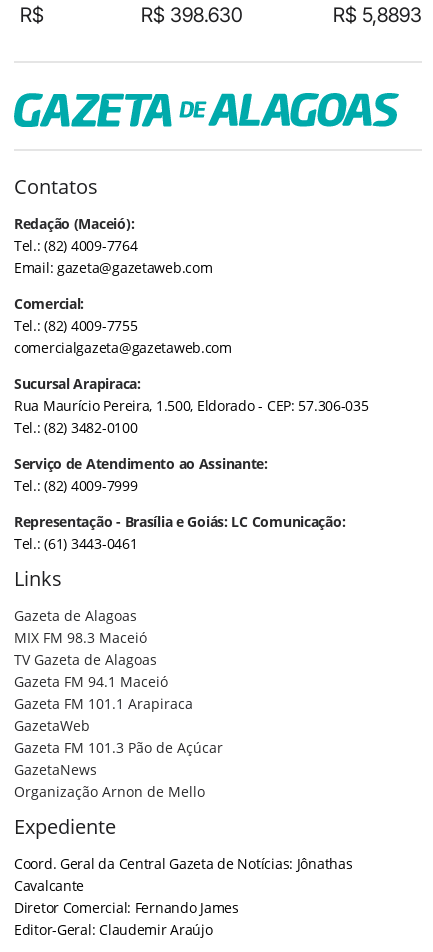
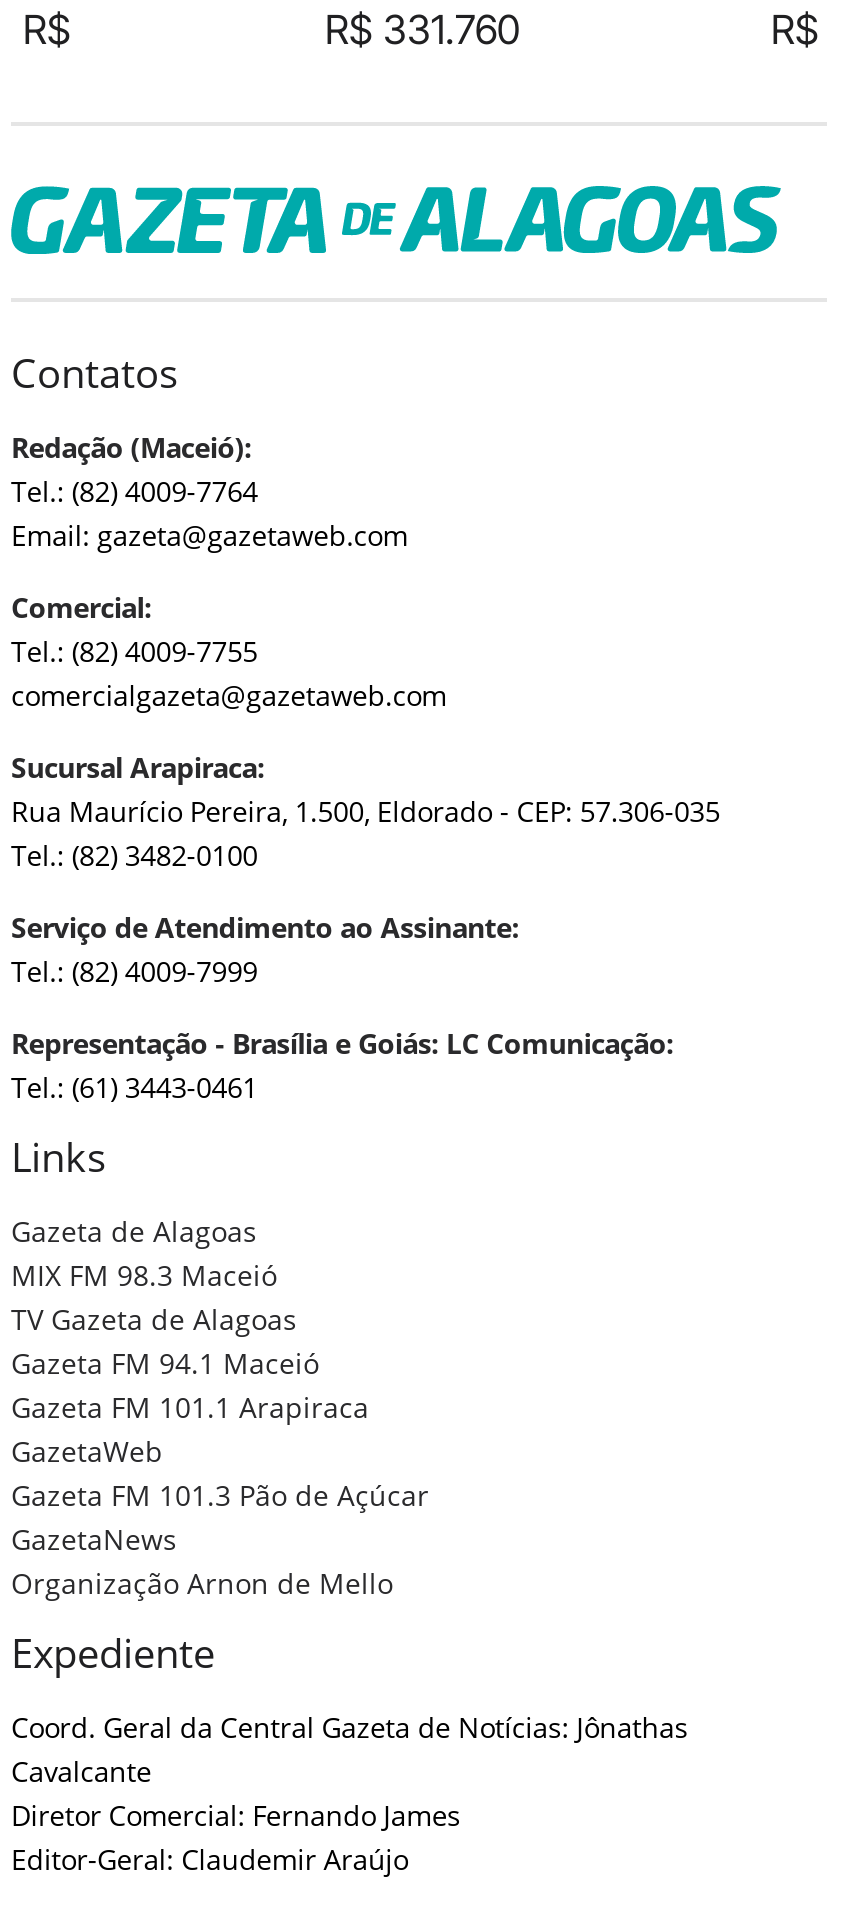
[140,3,242,27] R$ 398.630 -> [325,7,521,55] R$ 331.760
[333,3,422,27] R$ 5,8893 -> [771,7,819,55] R$

